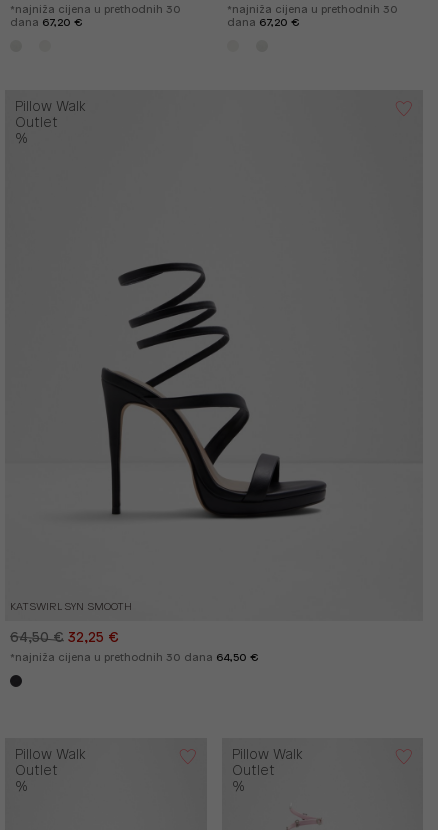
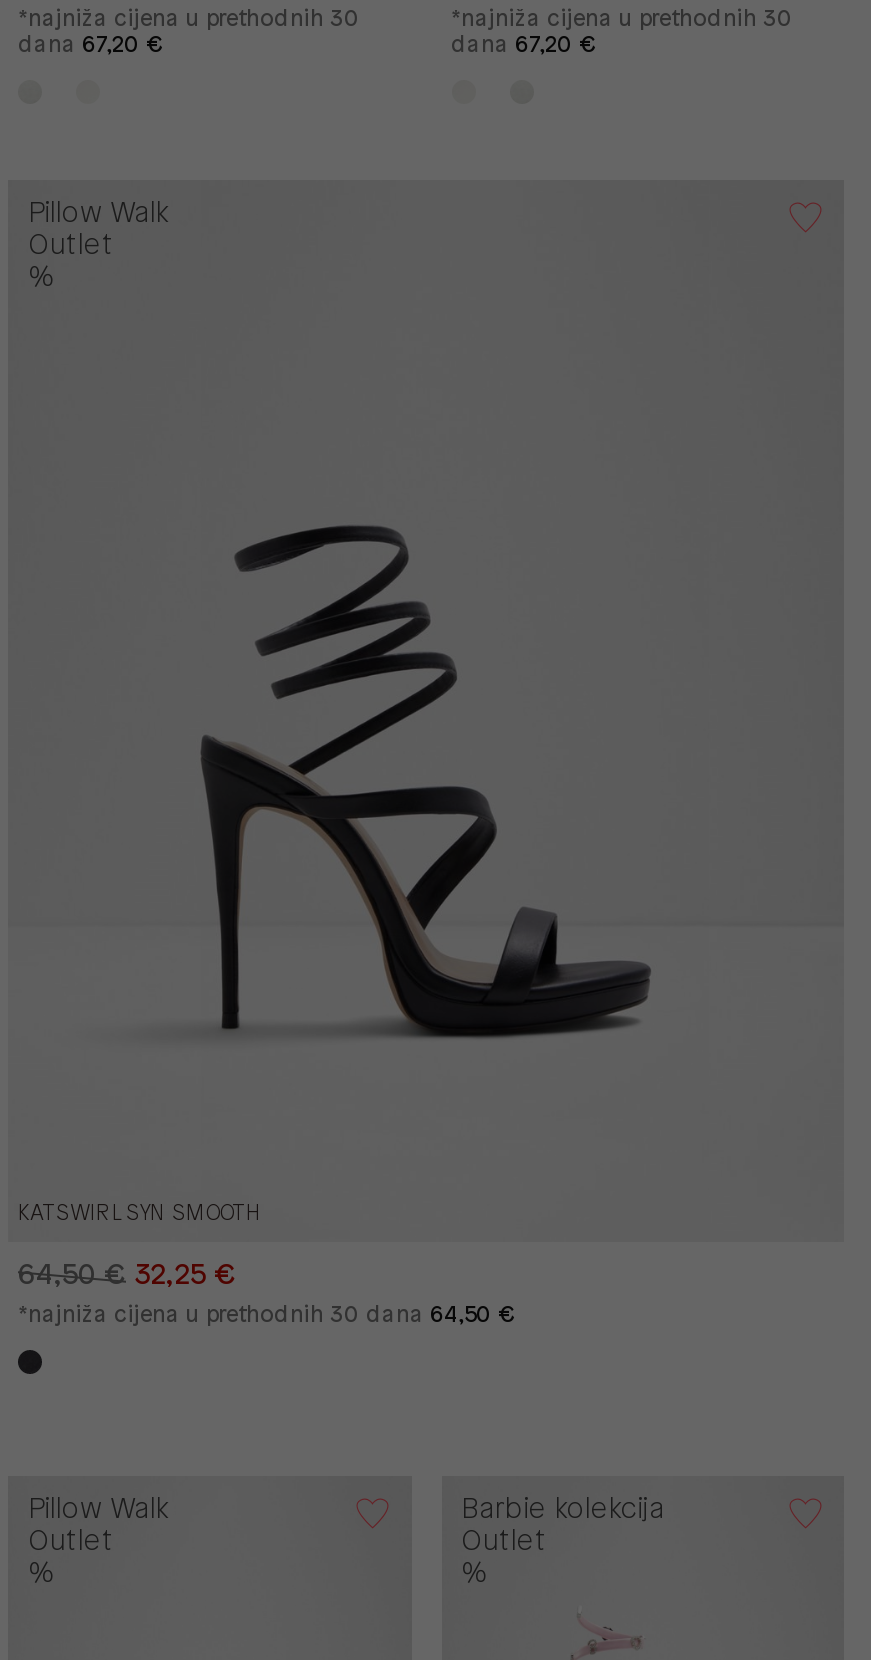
[231,748,301,763] Pillow Walk -> [461,1495,665,1525] Barbie kolekcija

